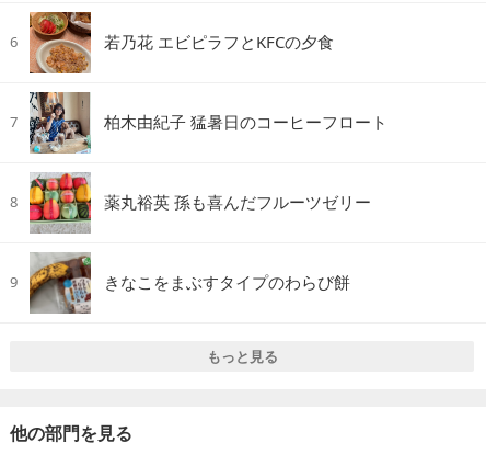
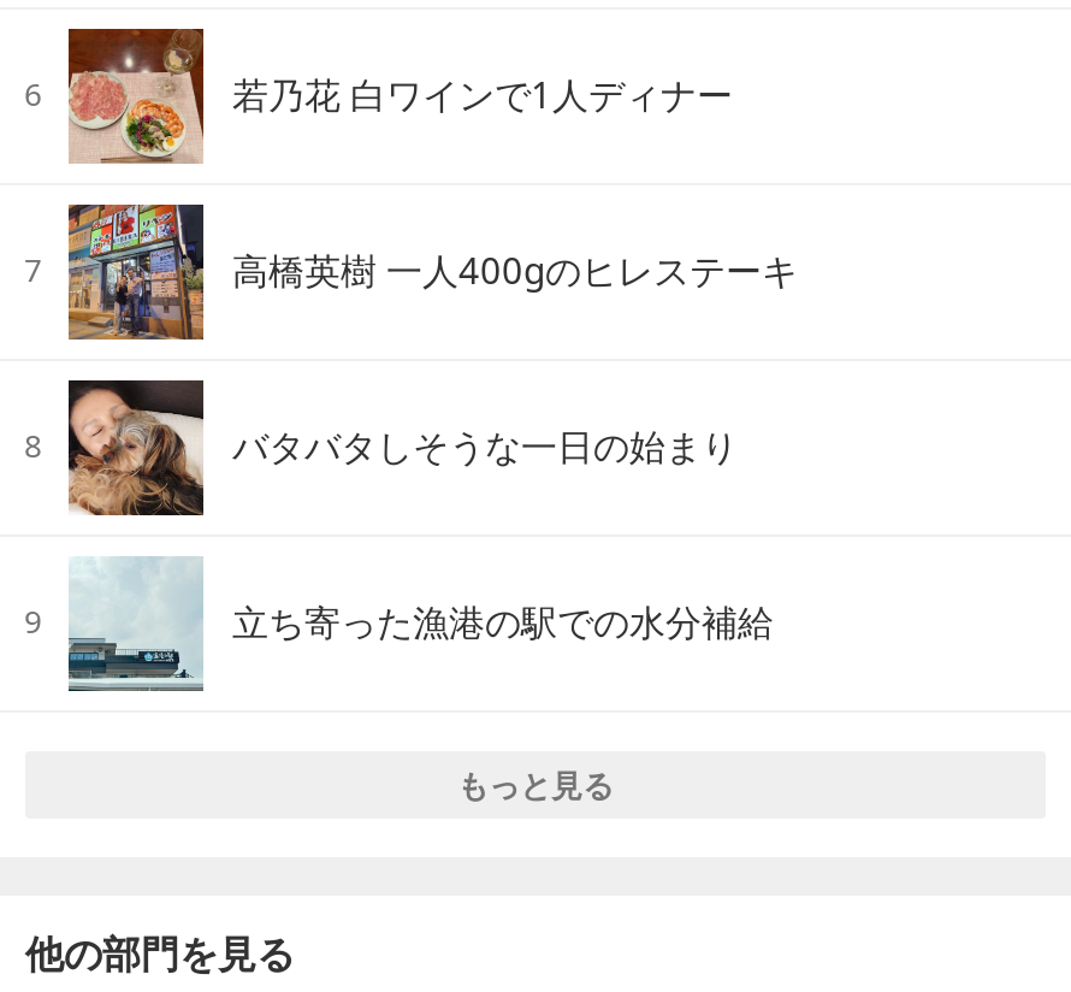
[28,11,334,73] [image] | 若乃花 エビピラフとKFCの夕食 -> [66,26,733,164] [image] | 若乃花 白ワインで1人ディナー
[28,91,387,154] [image] | 柏木由紀子 猛暑日のコーヒーフロート -> [66,202,798,342] [image] | 高橋英樹 一人400gのヒレステーキ
[28,172,371,234] [image] | 薬丸裕英 孫も喜んだフルーツゼリー -> [66,378,738,515] [image] | バタバタしそうな一日の始まり
[28,252,350,314] [image] | きなこをまぶすタイプのわらび餅 -> [66,559,774,691] [image] | 立ち寄った漁港の駅での水分補給

